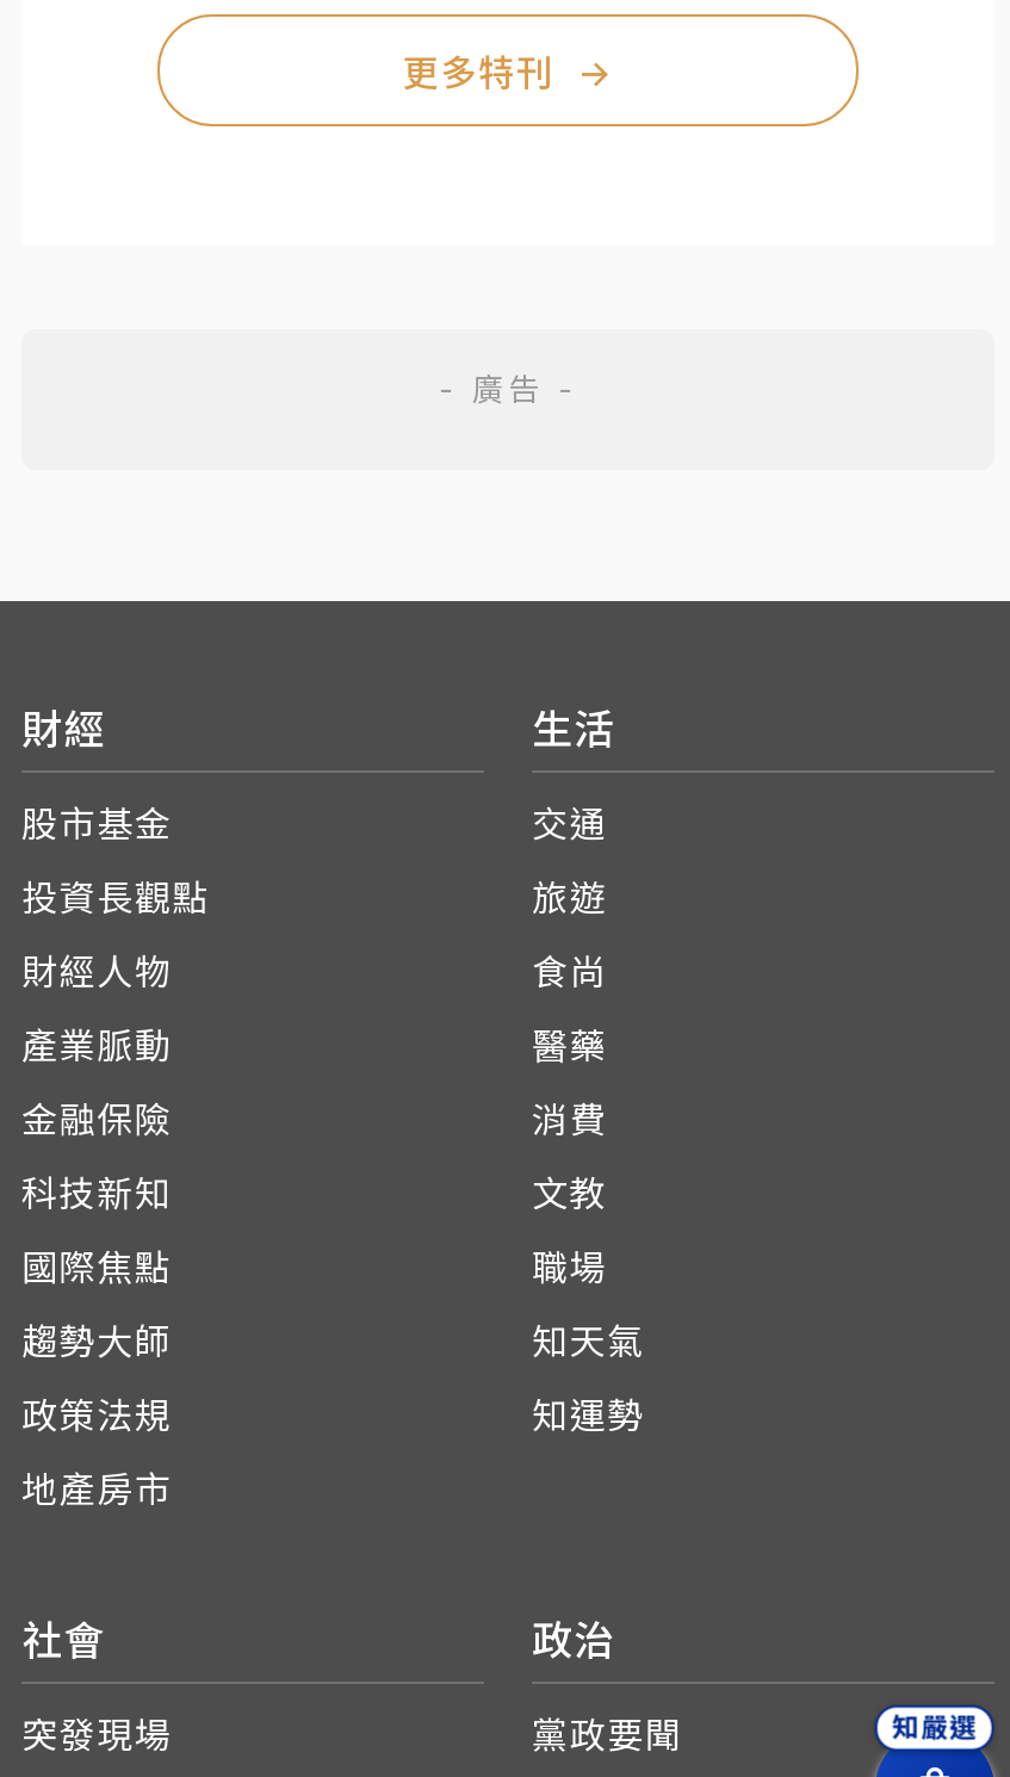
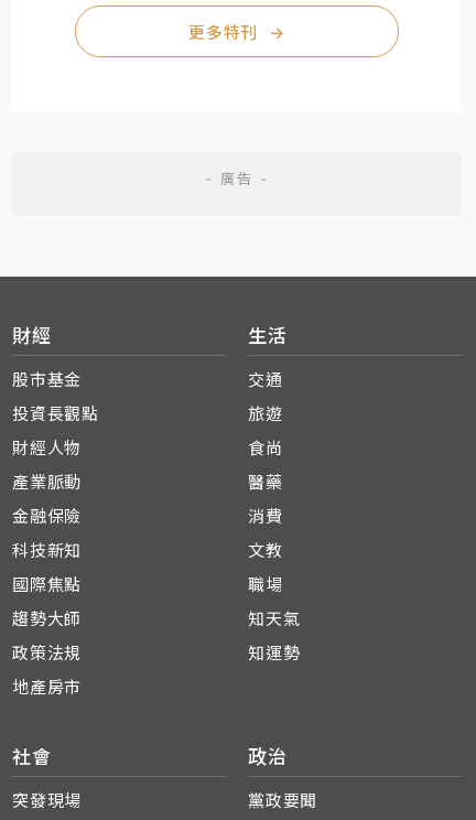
[892,1710,978,1744] 知嚴選 -> none

